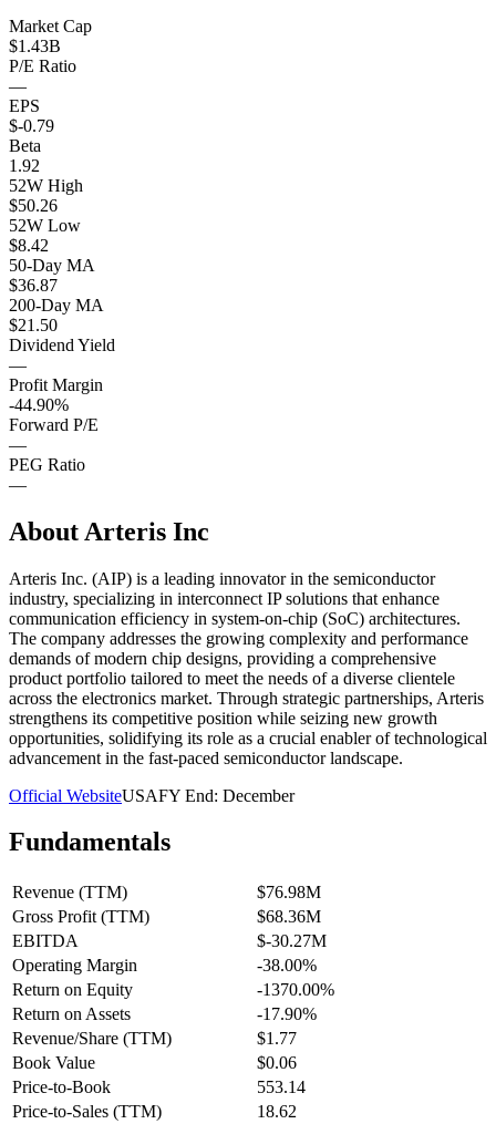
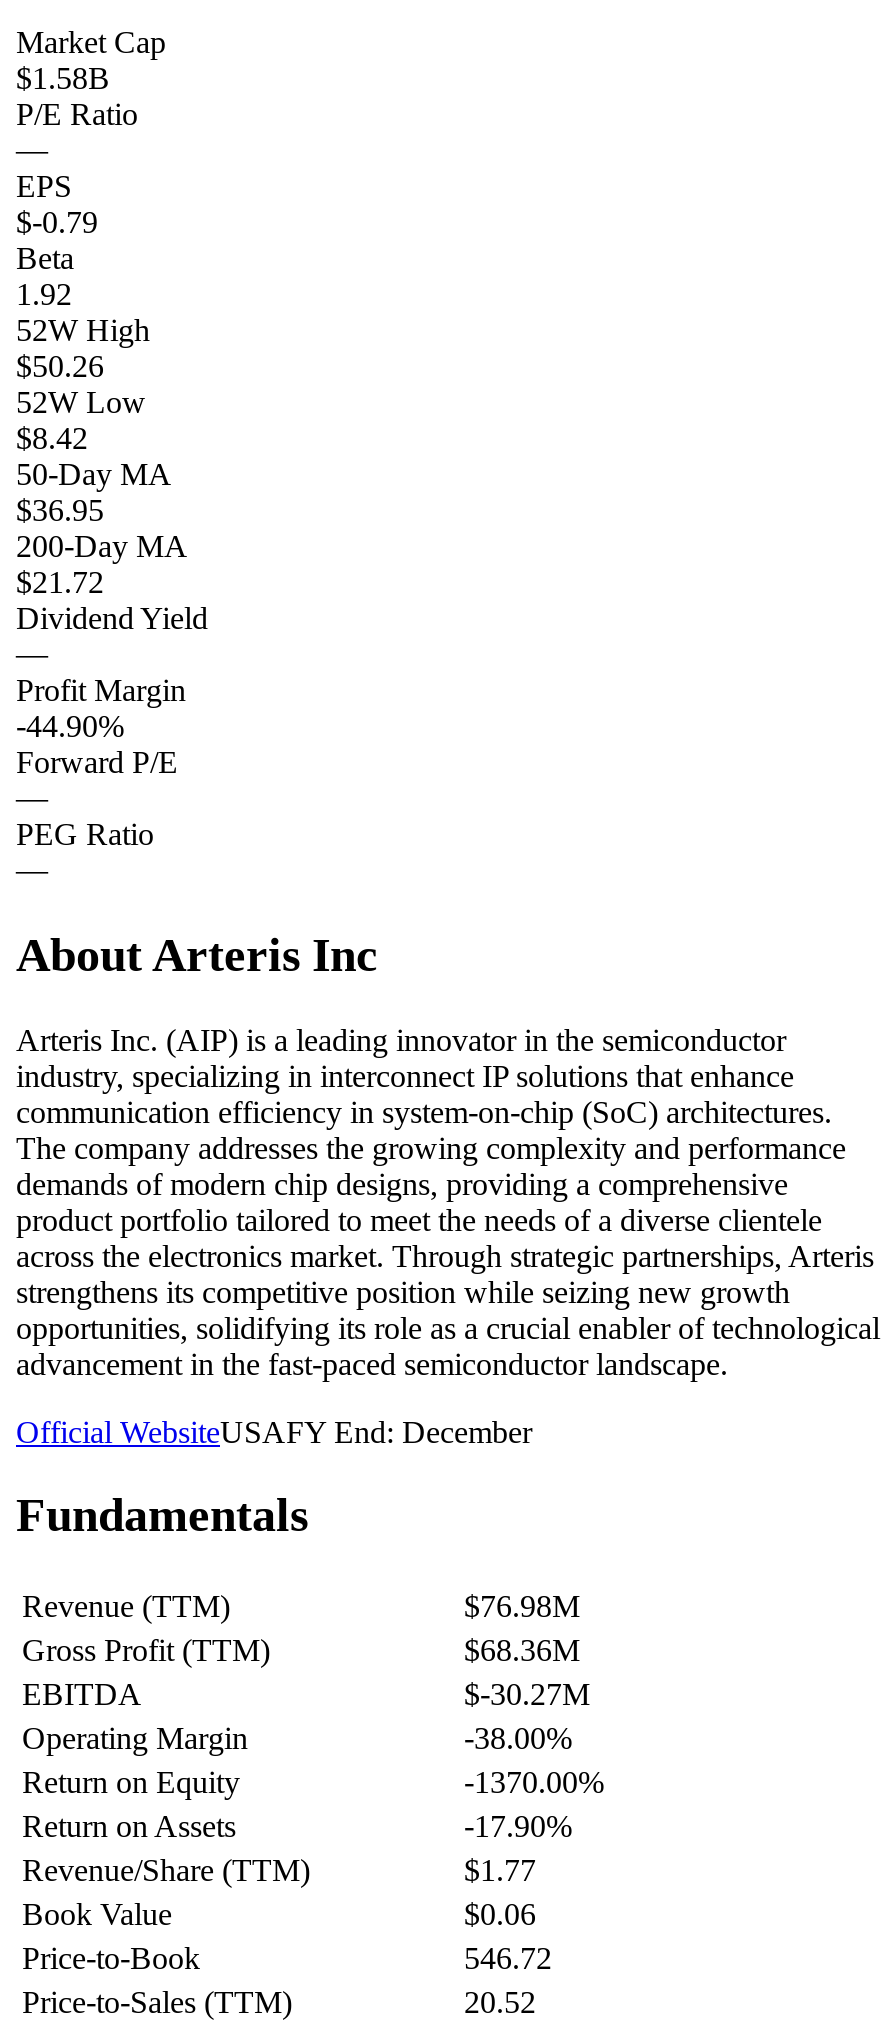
[9,36,61,55] $1.43B -> [16,60,110,94] $1.58B
[9,275,58,294] $36.87 -> [16,492,104,526] $36.95
[9,315,58,334] $21.50 -> [16,564,104,598] $21.72
[257,1078,306,1097] 553.14 -> [464,1942,552,1976] 546.72
[257,1102,297,1121] 18.62 -> [464,1986,536,2020] 20.52

